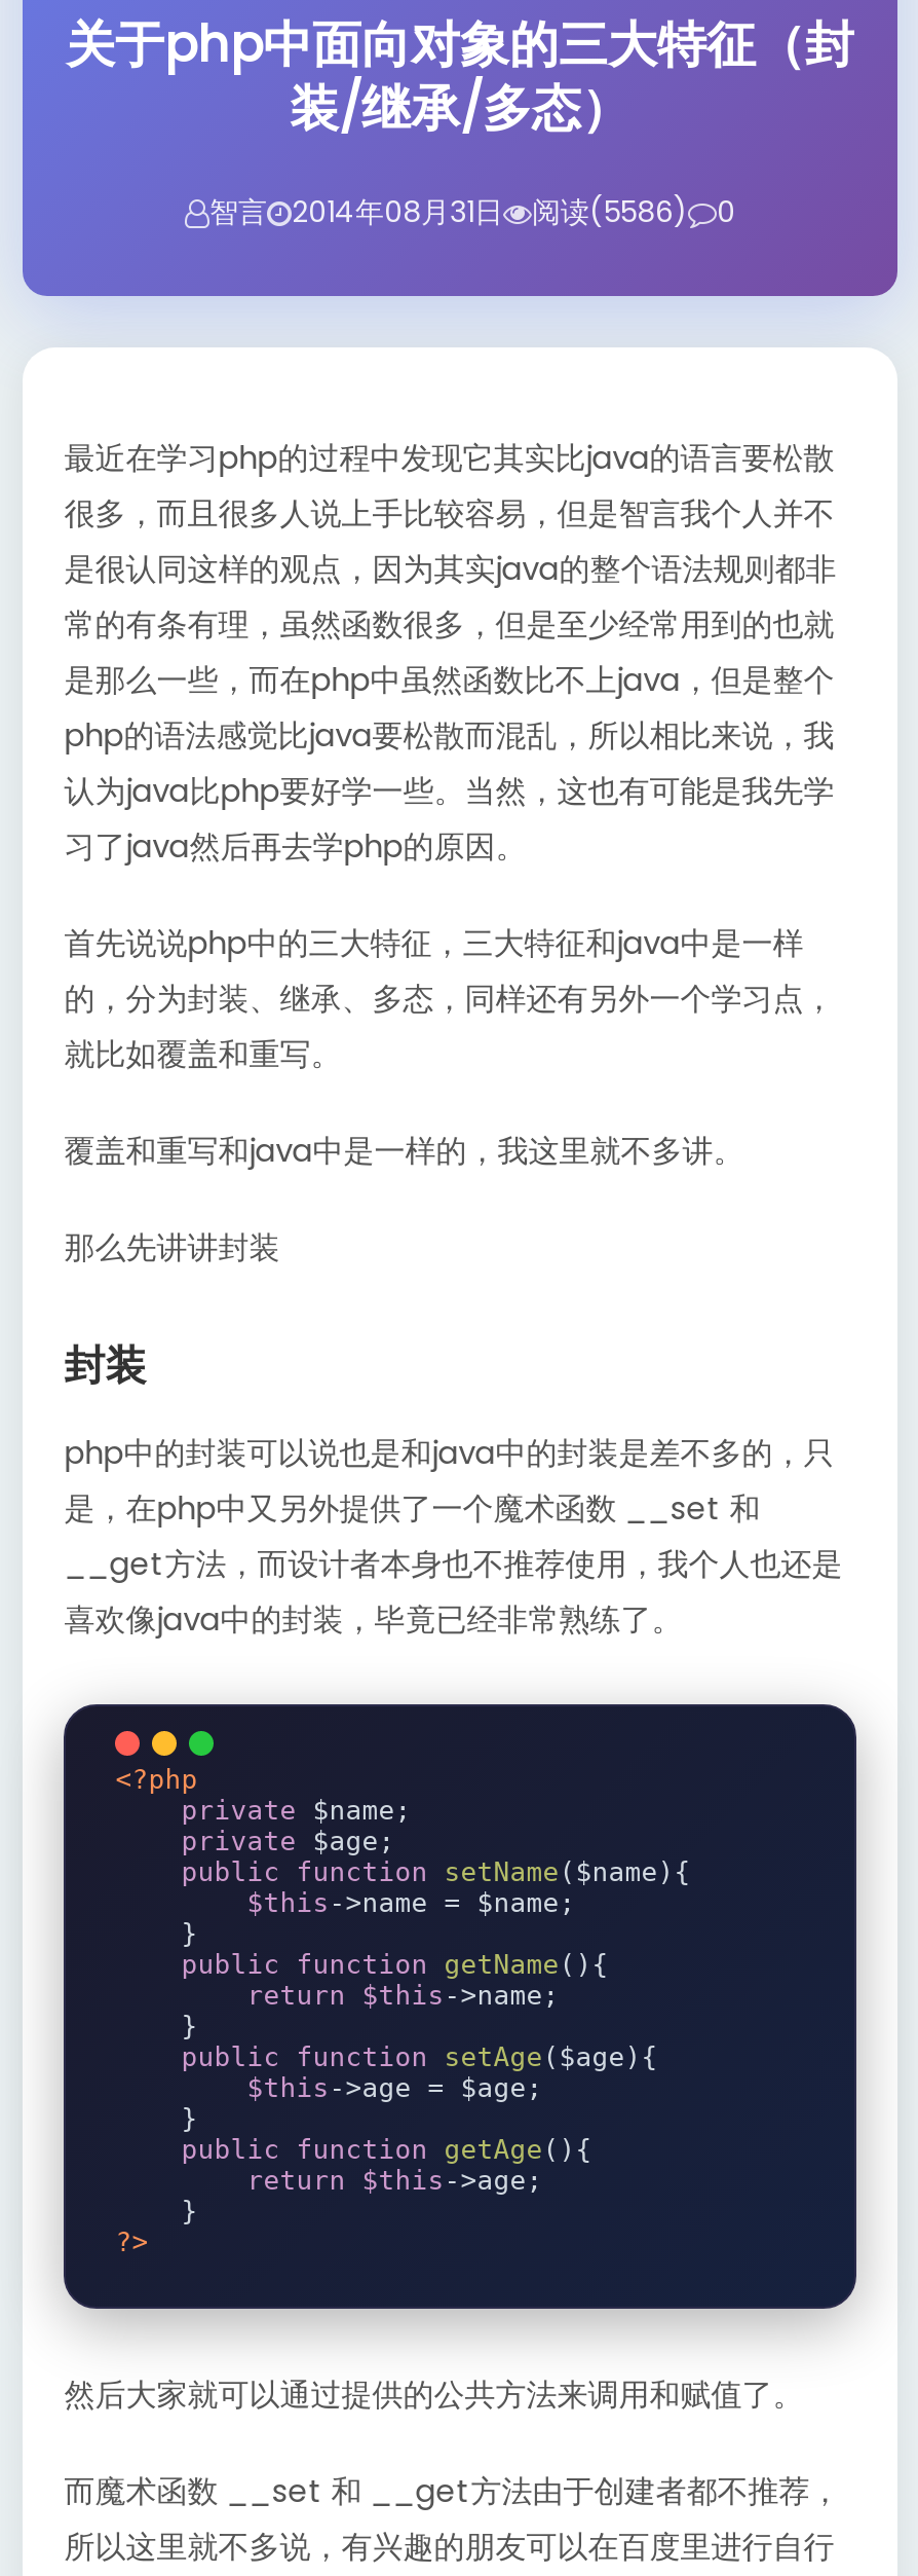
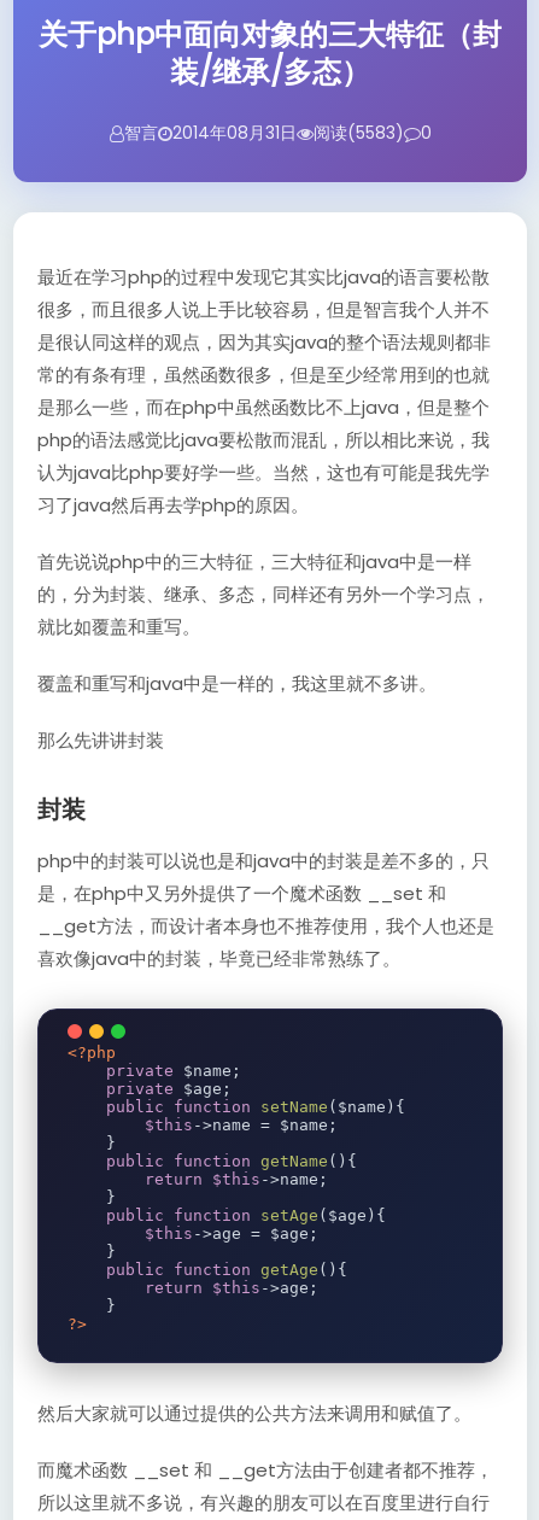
[209,191,735,233] 智言 2014年08月31日 阅读(5586) 0 -> [124,121,431,145] 智言 2014年08月31日 阅读(5583) 0

